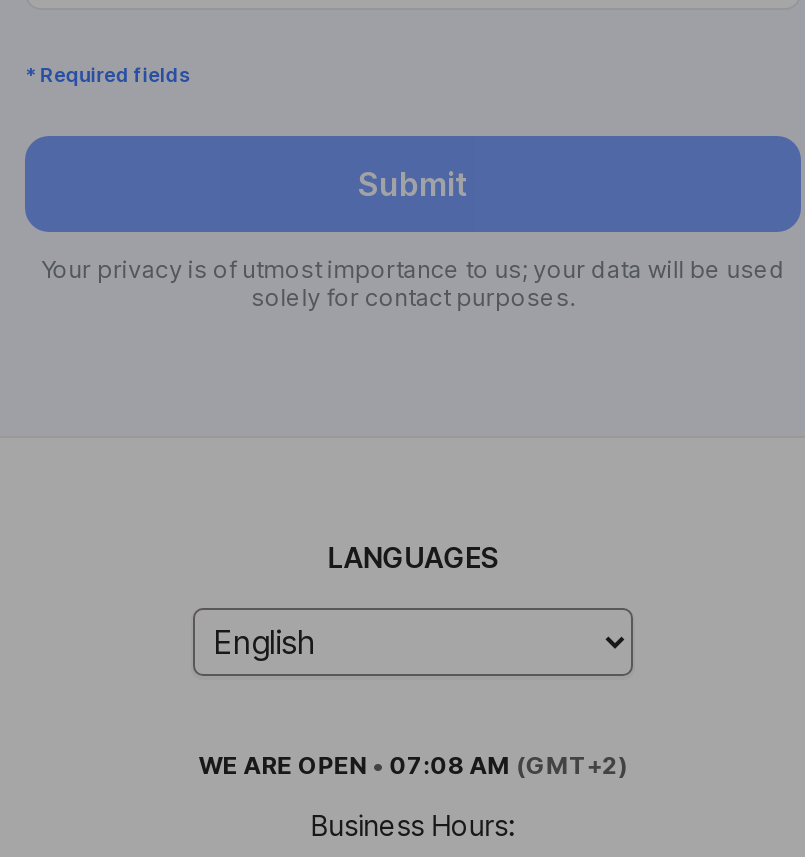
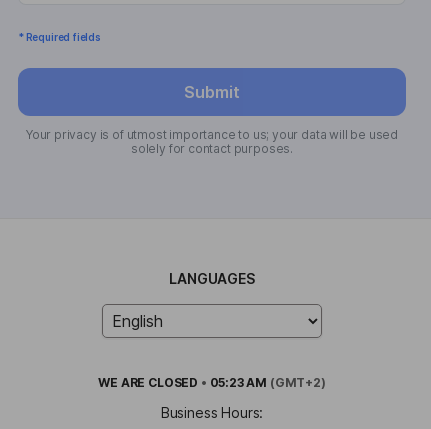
[198,749,628,779] WE ARE OPEN • 07:08 AM (GMT+2) -> [98,375,326,390] WE ARE CLOSED • 05:23 AM (GMT+2)

